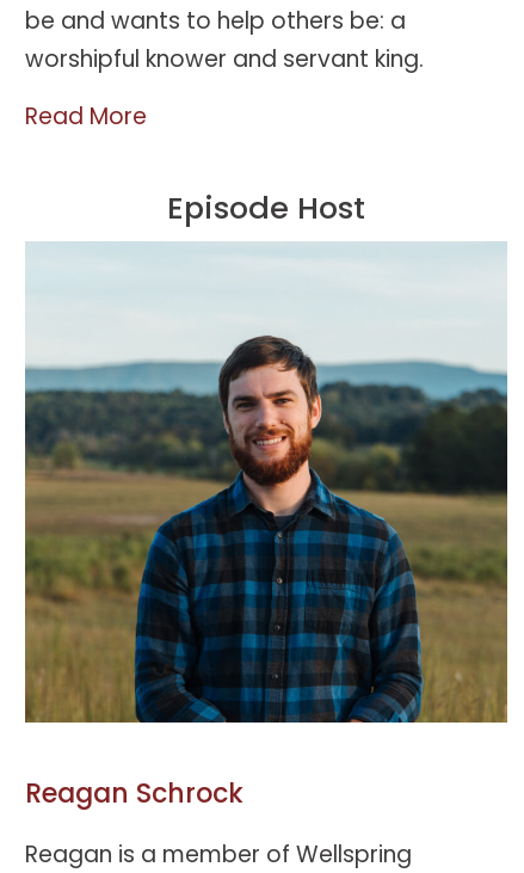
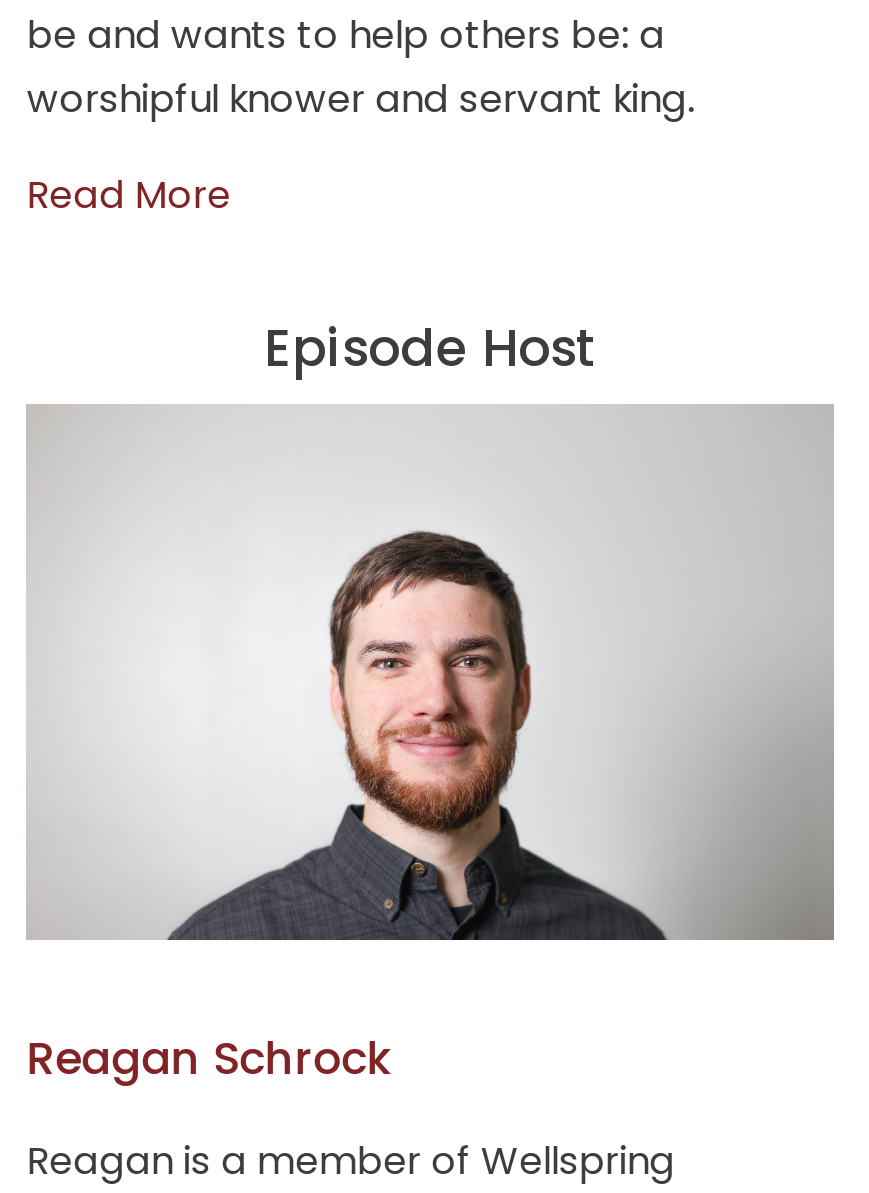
[24,244,507,724] [image] -> [26,404,834,942] [image]

